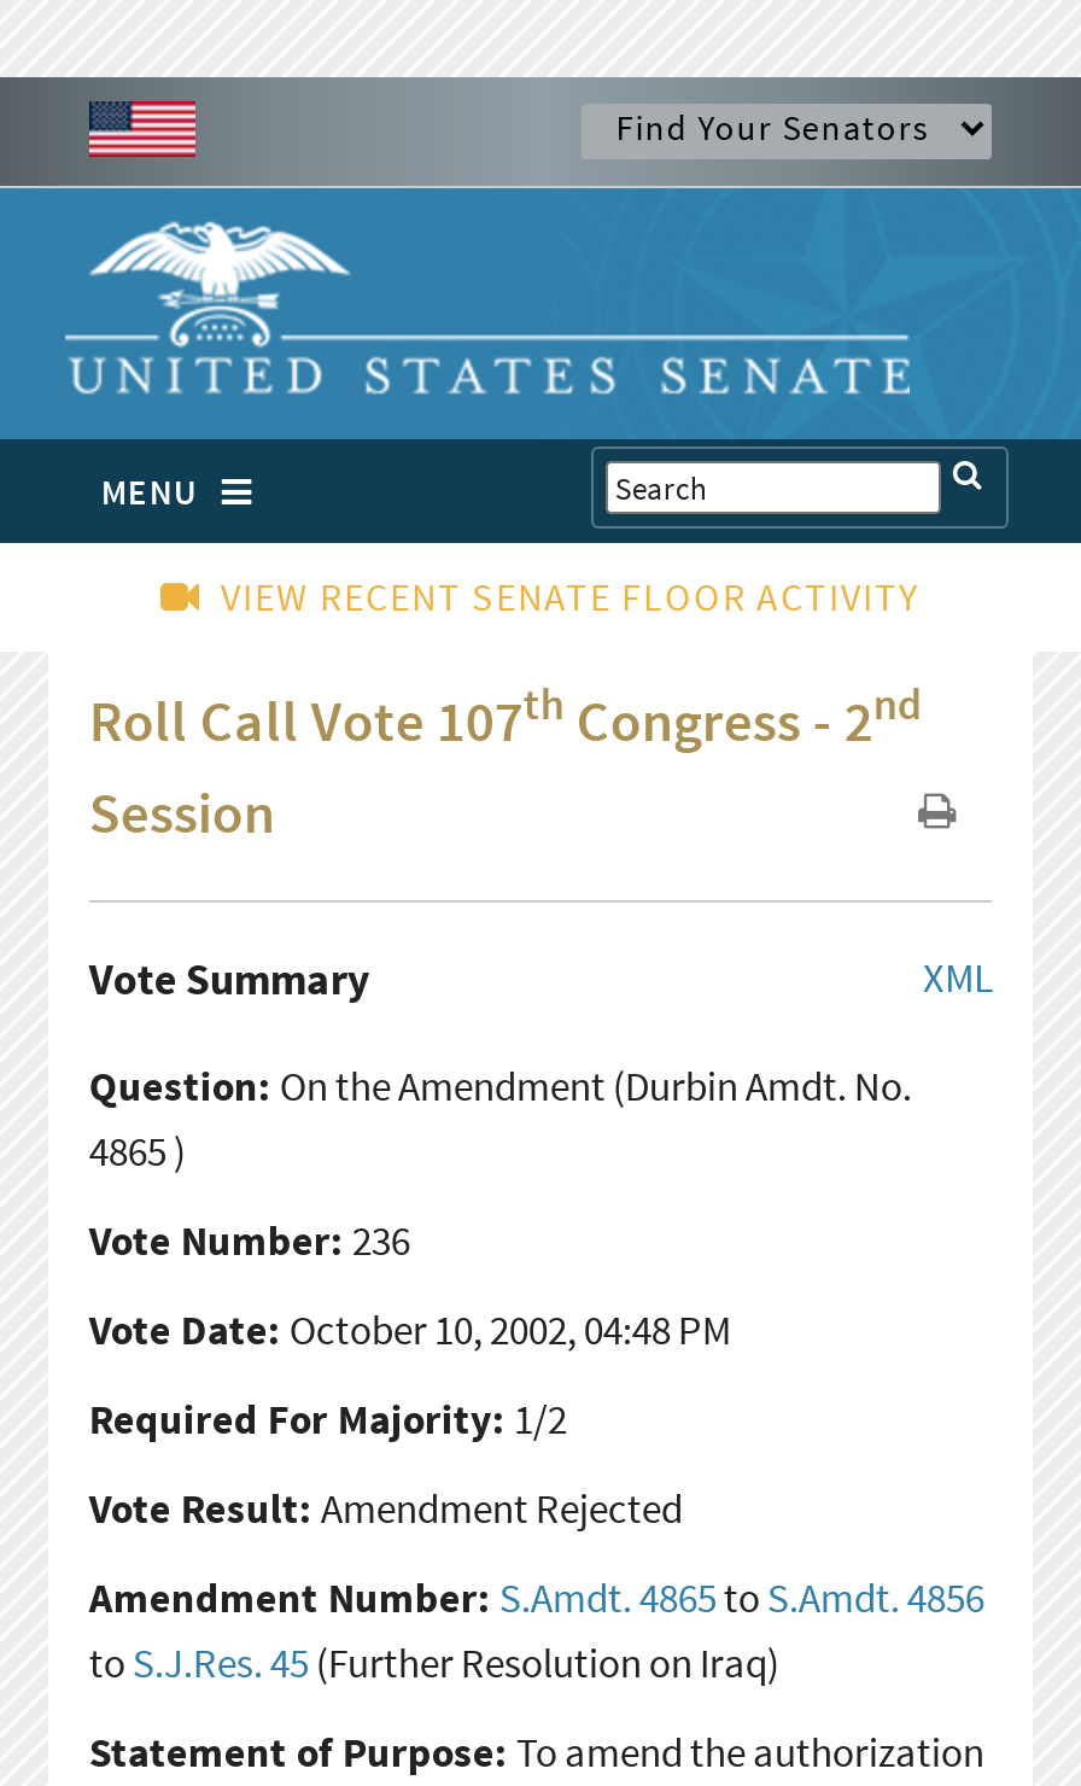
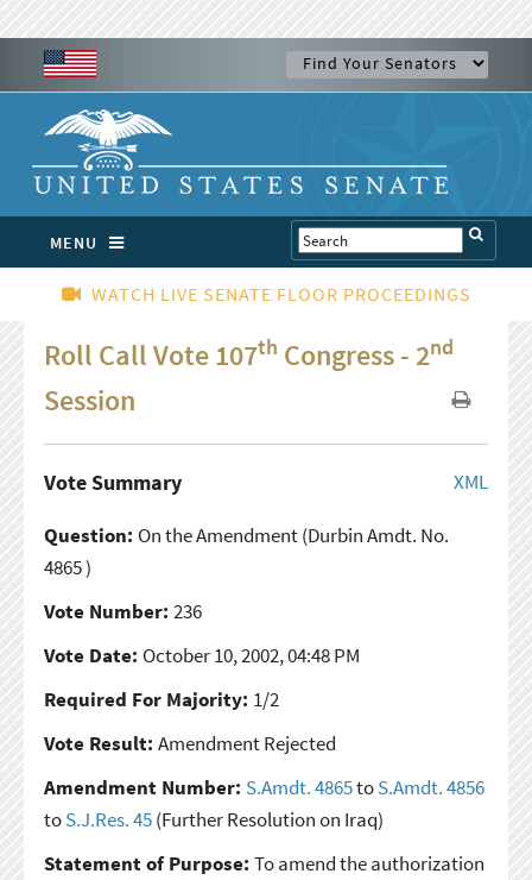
[221,572,921,620] VIEW RECENT SENATE FLOOR ACTIVITY -> [91,282,471,306] WATCH LIVE SENATE FLOOR PROCEEDINGS

